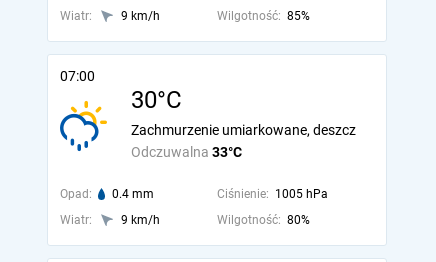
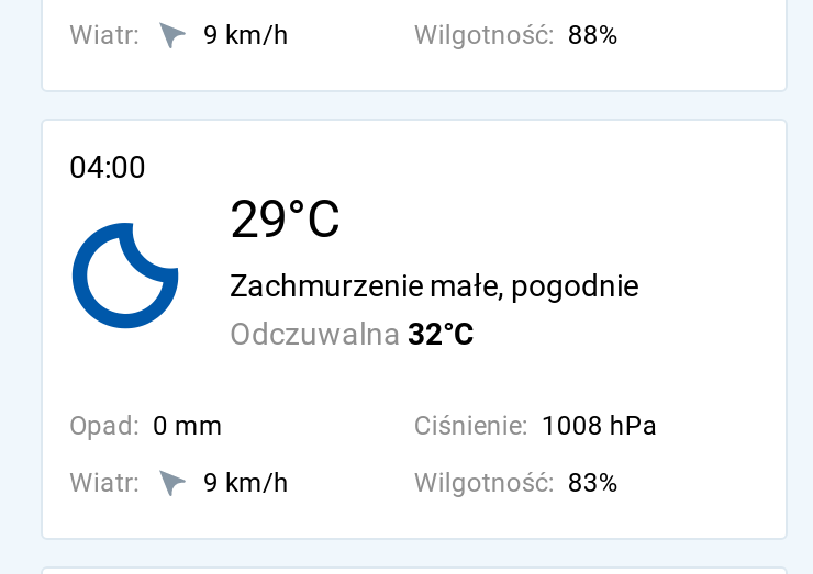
[217,9,310,23] Wilgotność: 85% -> [414,20,618,50] Wilgotność: 88%
[59,68,182,152] [image] | 07:00 | 30°C -> [69,149,342,331] [image] | 04:00 | 29°C
[131,122,356,138] Zachmurzenie umiarkowane, deszcz -> [230,268,638,303] Zachmurzenie małe, pogodnie
[131,144,242,160] Odczuwalna 33°C -> [230,316,474,351] Odczuwalna 32°C
[60,187,328,201] Opad: | 0.4 mm | Ciśnienie: 1005 hPa -> [69,410,658,441] Opad: 0 mm | Ciśnienie: 1008 hPa
[217,213,310,227] Wilgotność: 80% -> [414,468,618,498] Wilgotność: 83%

